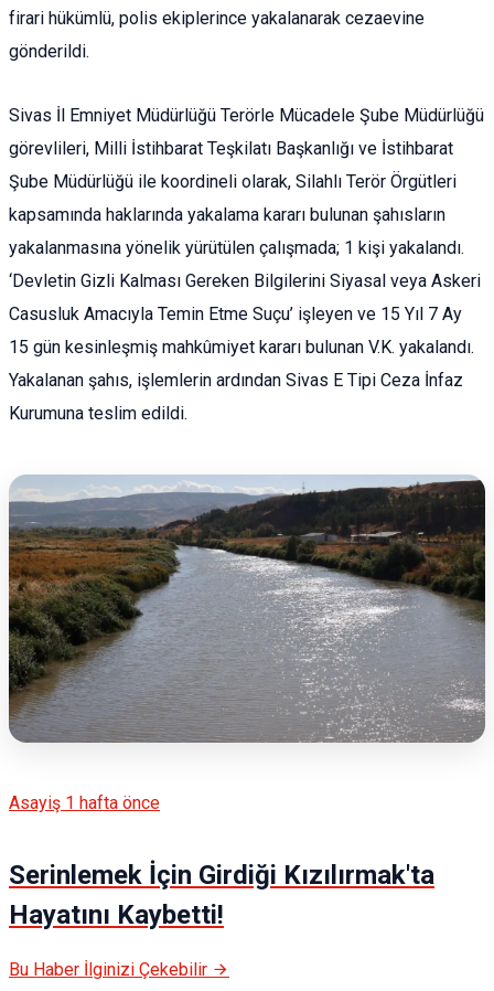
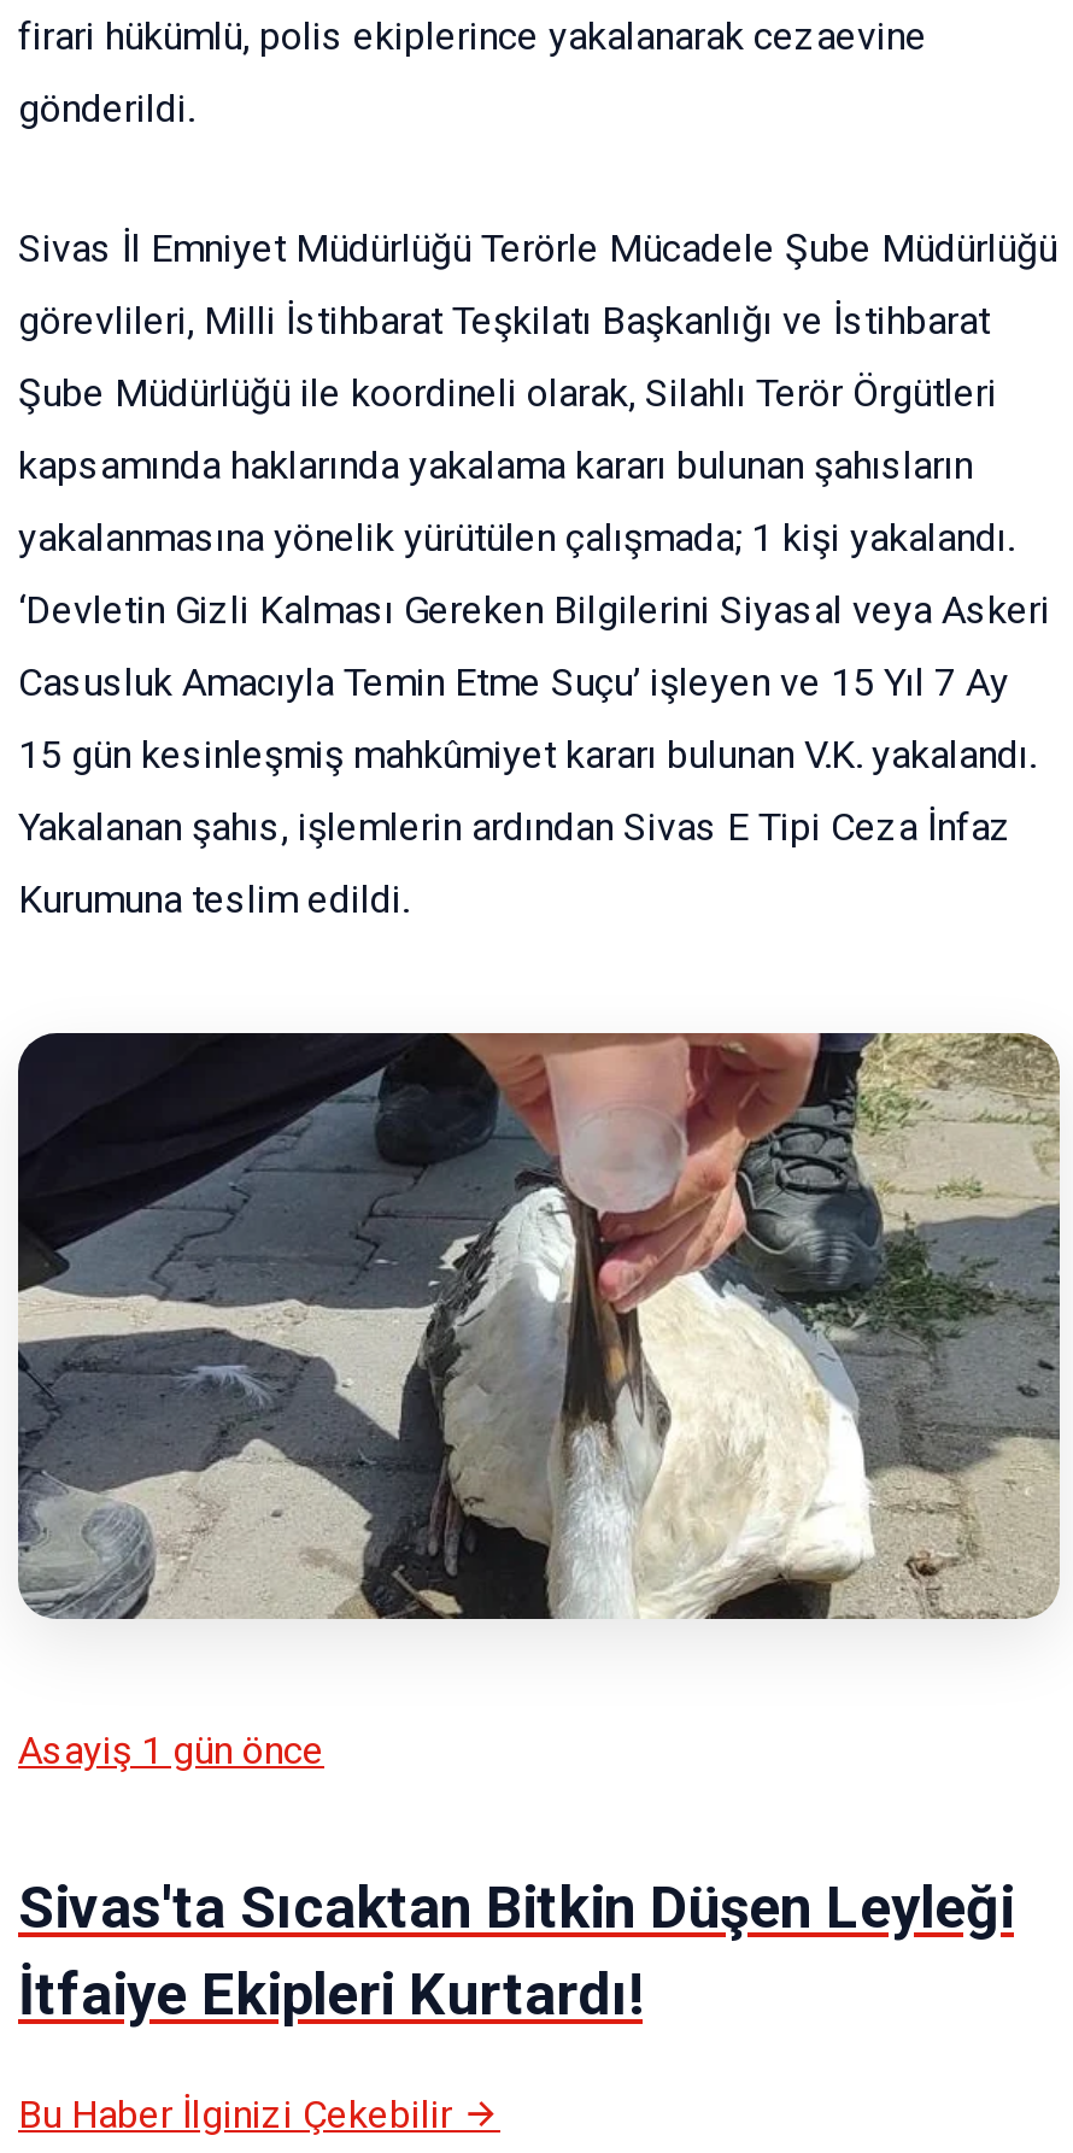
[8,475,486,744] [image] -> [16,1031,1062,1619] [image]
[9,792,160,813] Asayiş 1 hafta önce -> [18,1727,324,1773] Asayiş 1 gün önce
[9,859,434,930] Serinlemek İçin Girdiği Kızılırmak'ta | Hayatını Kaybetti! -> [18,1874,1014,2029] Sivas'ta Sıcaktan Bitkin Düşen Leyleği | İtfaiye Ekipleri Kurtardı!

